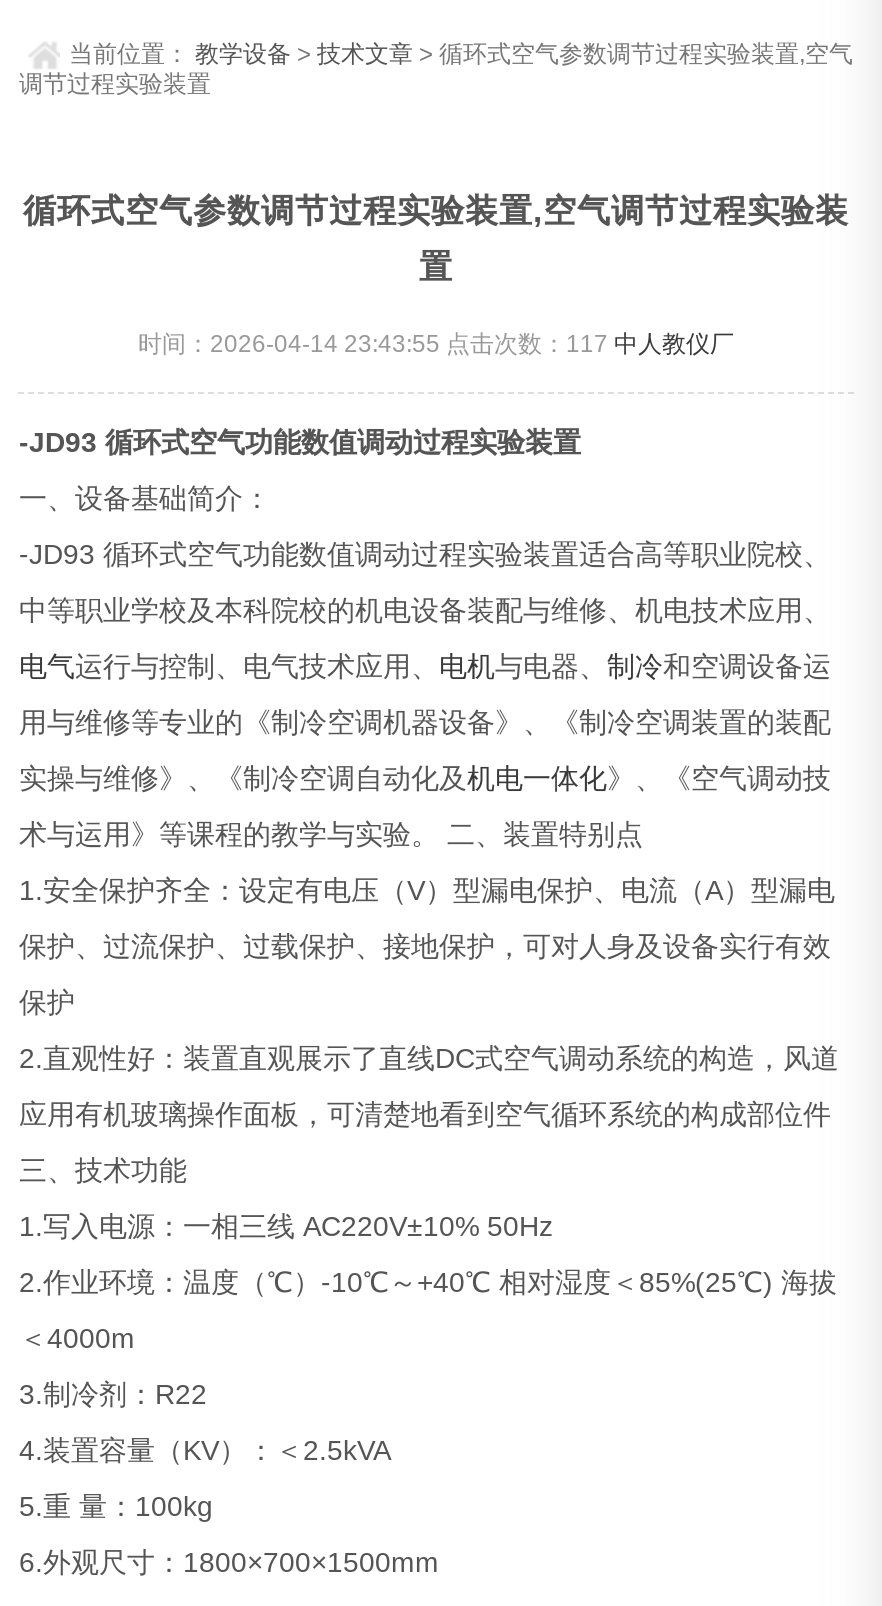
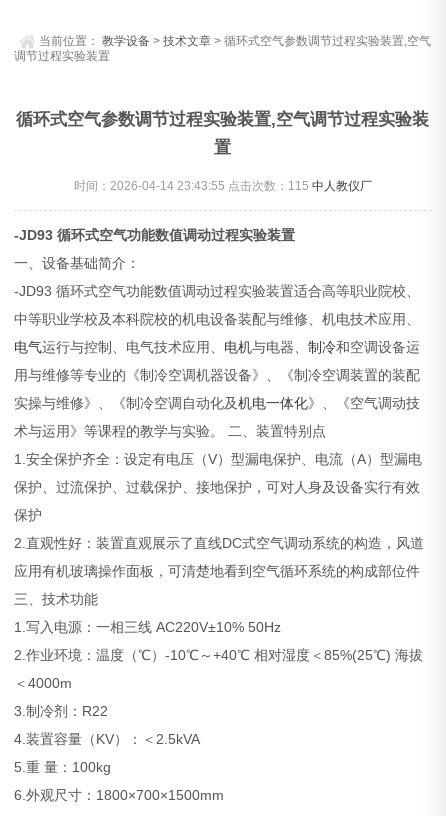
[138,330,734,358] 时间：2026-04-14 23:43:55 点击次数：117中人教仪厂 -> [74,179,372,193] 时间：2026-04-14 23:43:55 点击次数：115中人教仪厂

